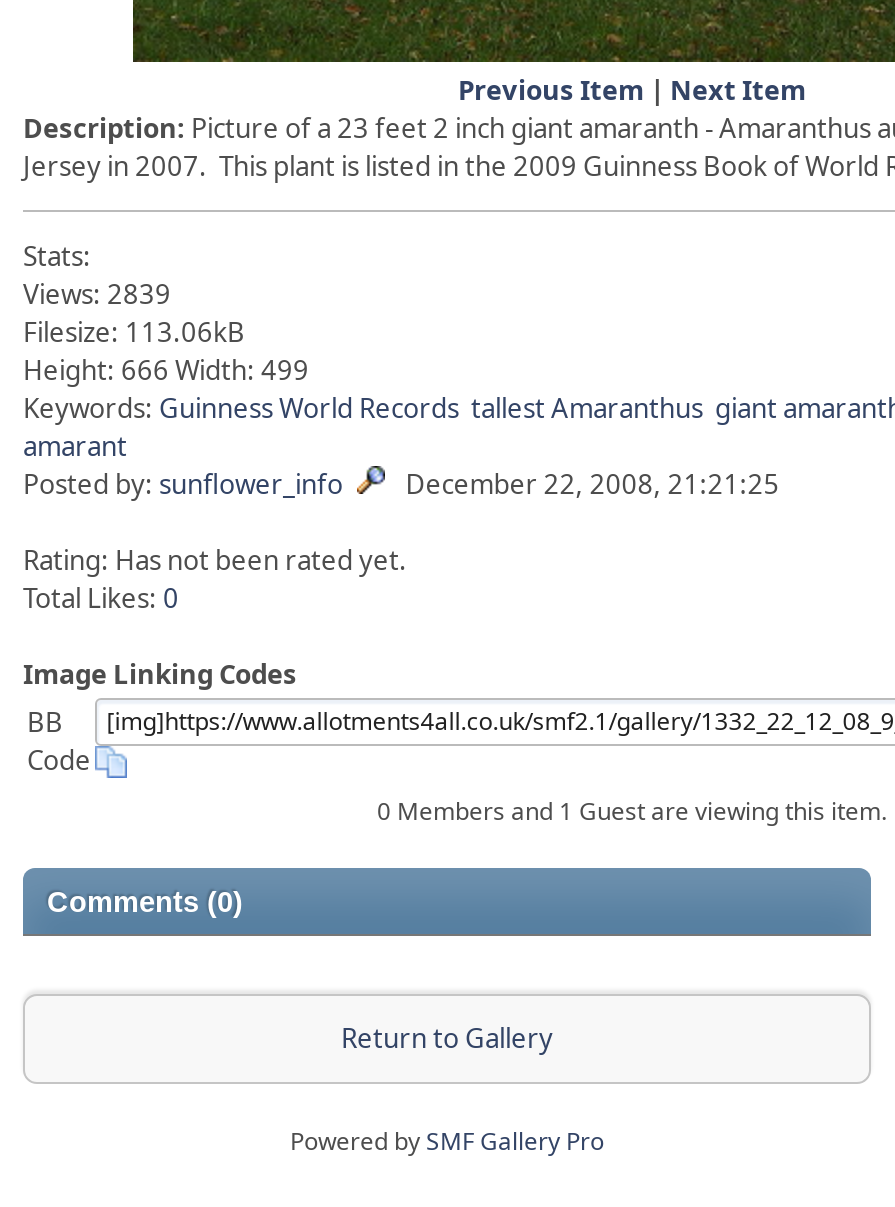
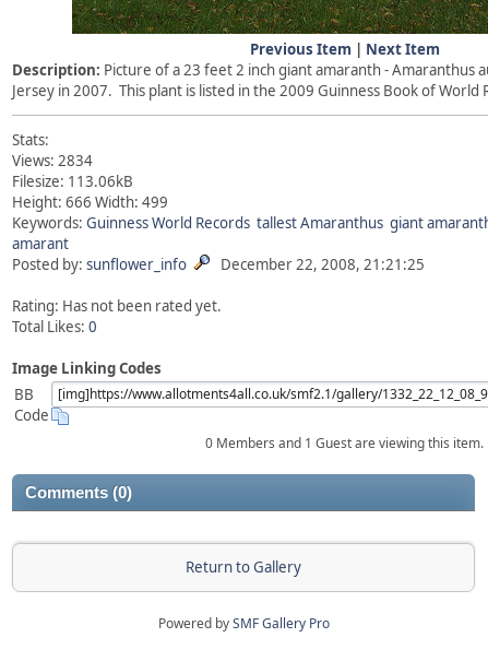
[23,276,171,312] Views: 2839 -> [12,151,93,170] Views: 2834

